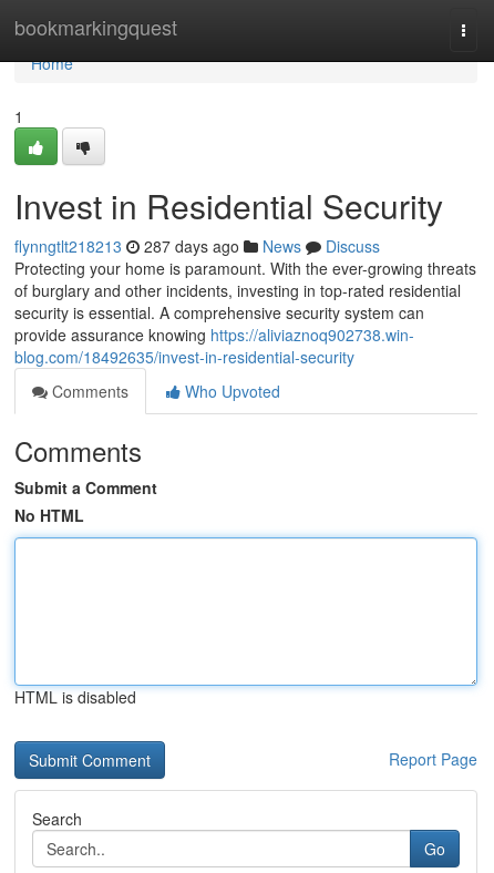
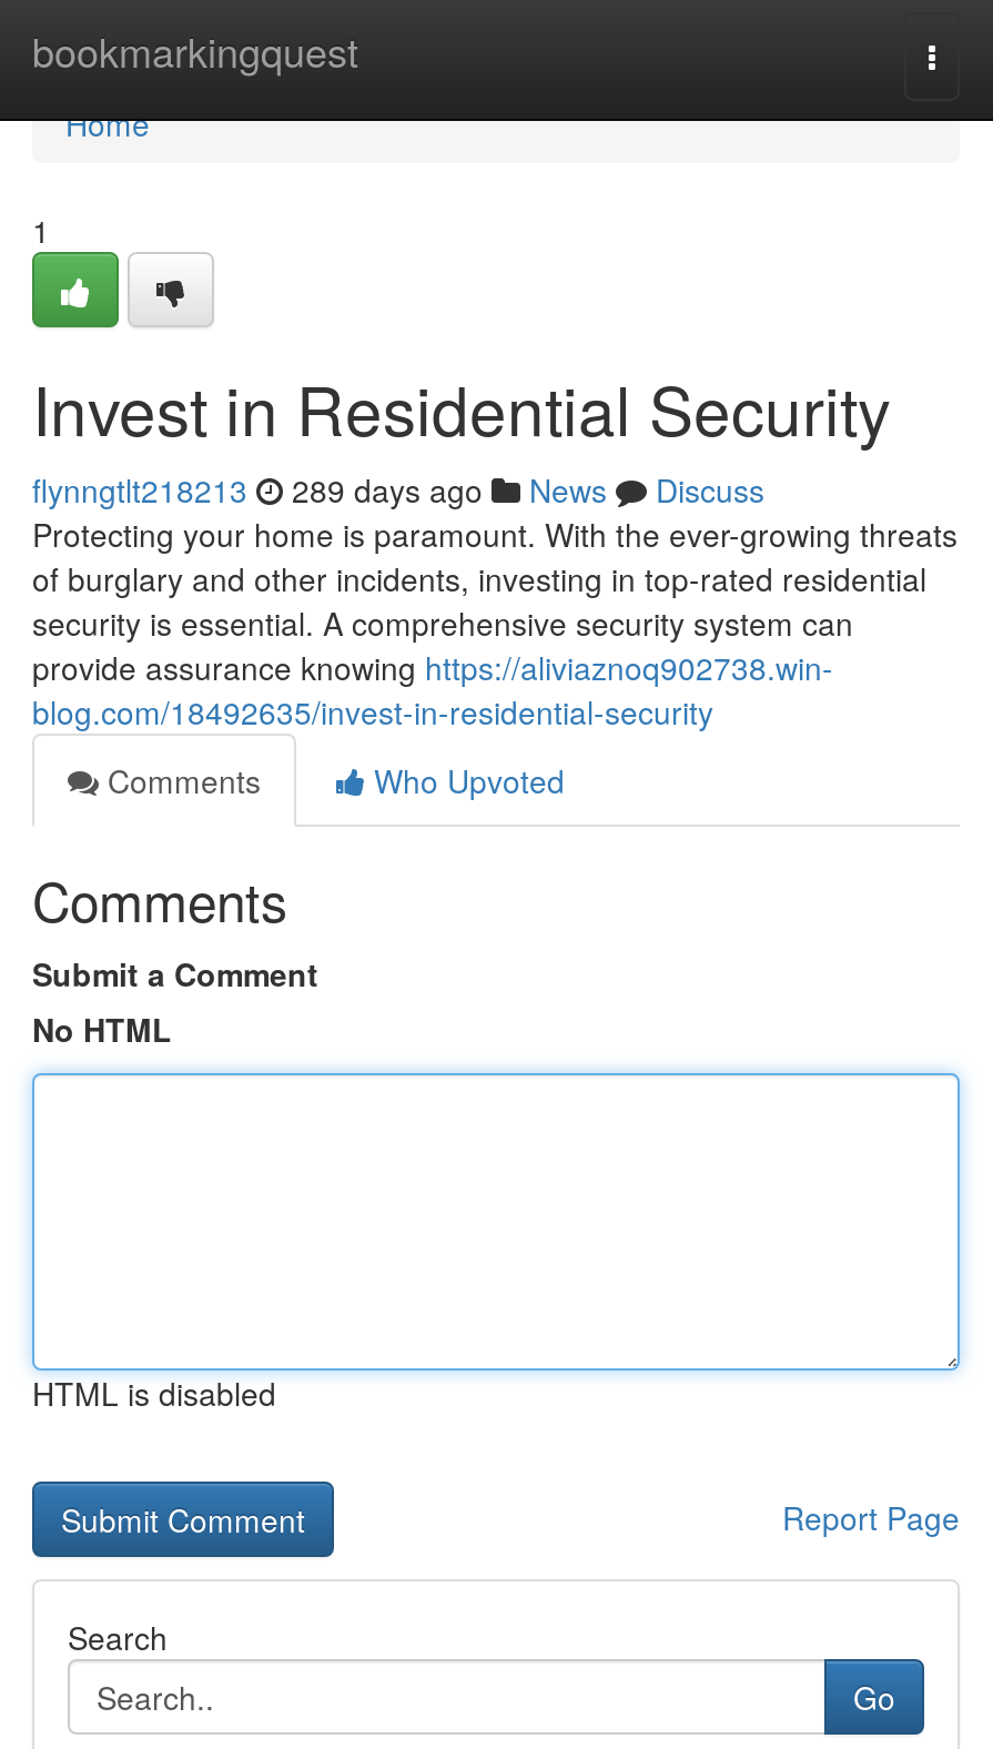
[14,235,380,257] flynngtlt218213 287 days ago News Discuss -> [32,467,764,512] flynngtlt218213 289 days ago News Discuss

